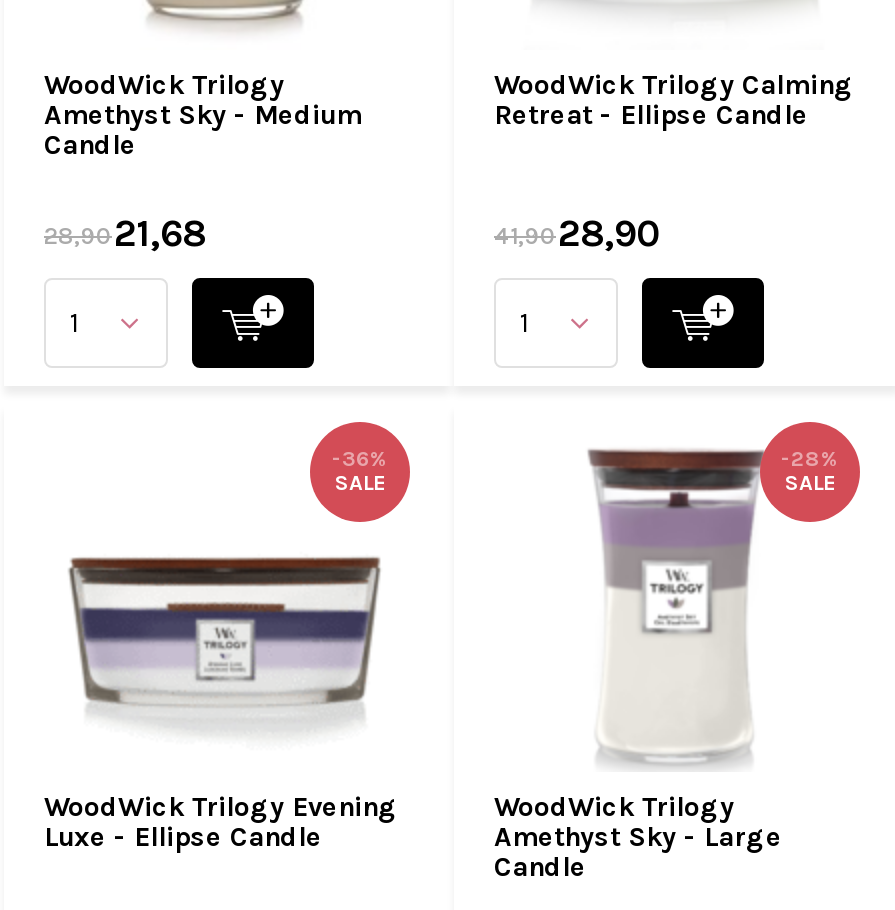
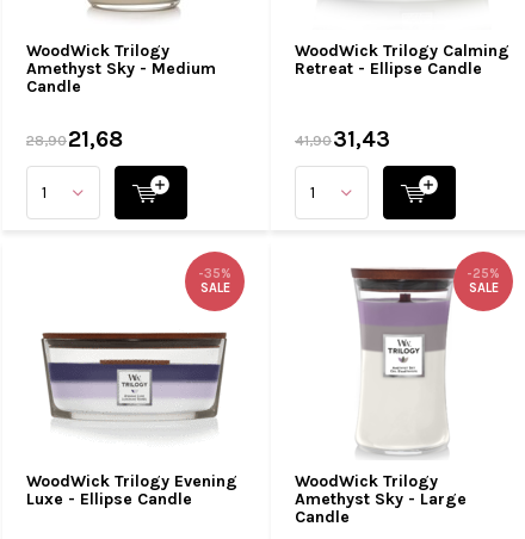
[548,212,660,256] 28,90 -> [327,126,390,153] 31,43
[332,446,388,472] -36% -> [198,266,231,281] -35%
[781,446,839,472] -28% -> [467,266,500,281] -25%

